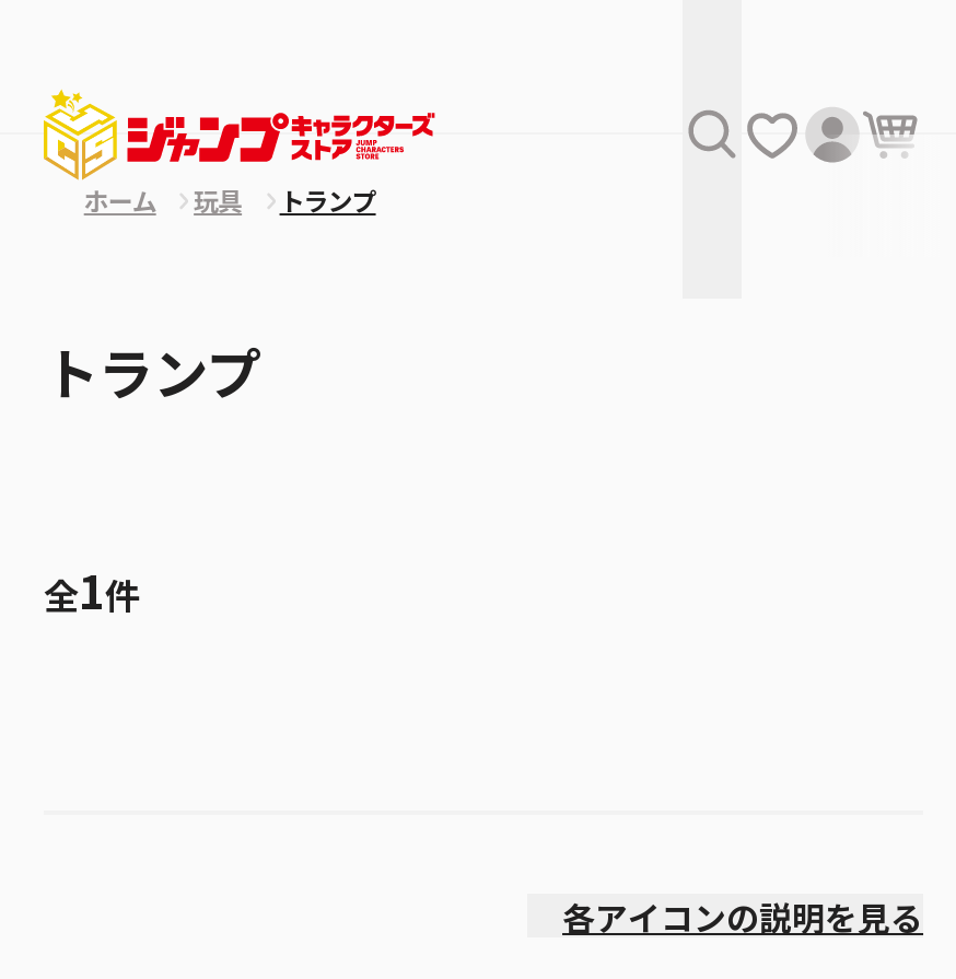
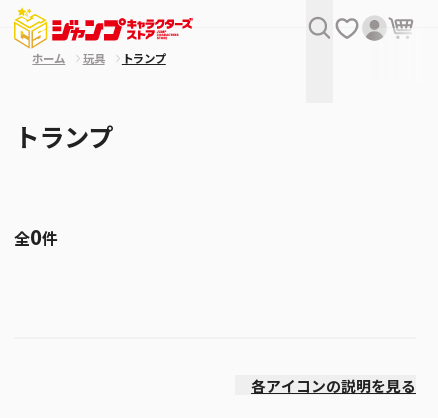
[44,557,140,622] 全1件 -> [14,221,58,251] 全0件

